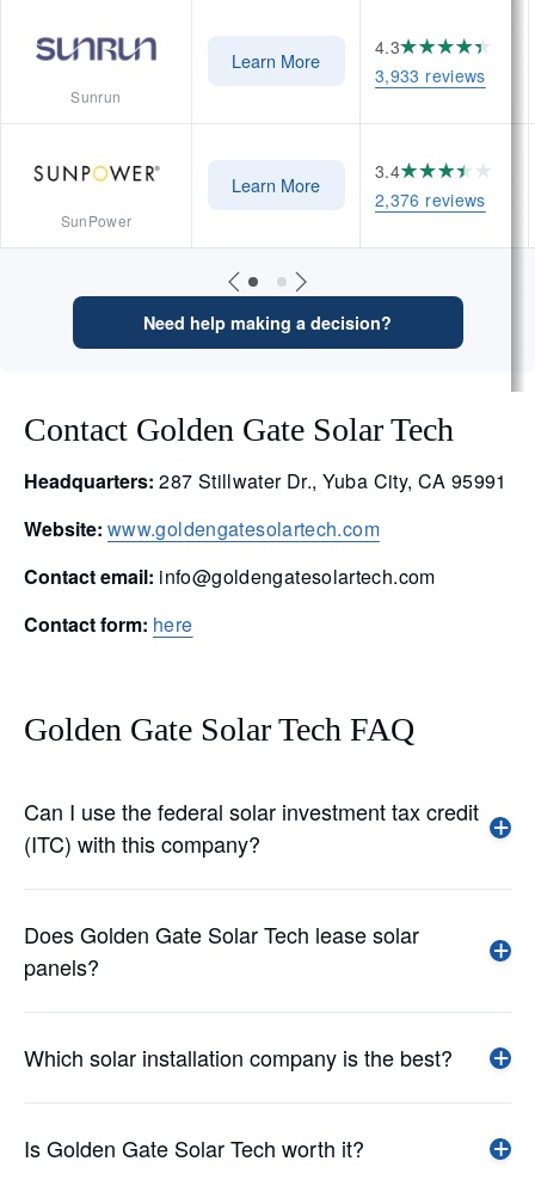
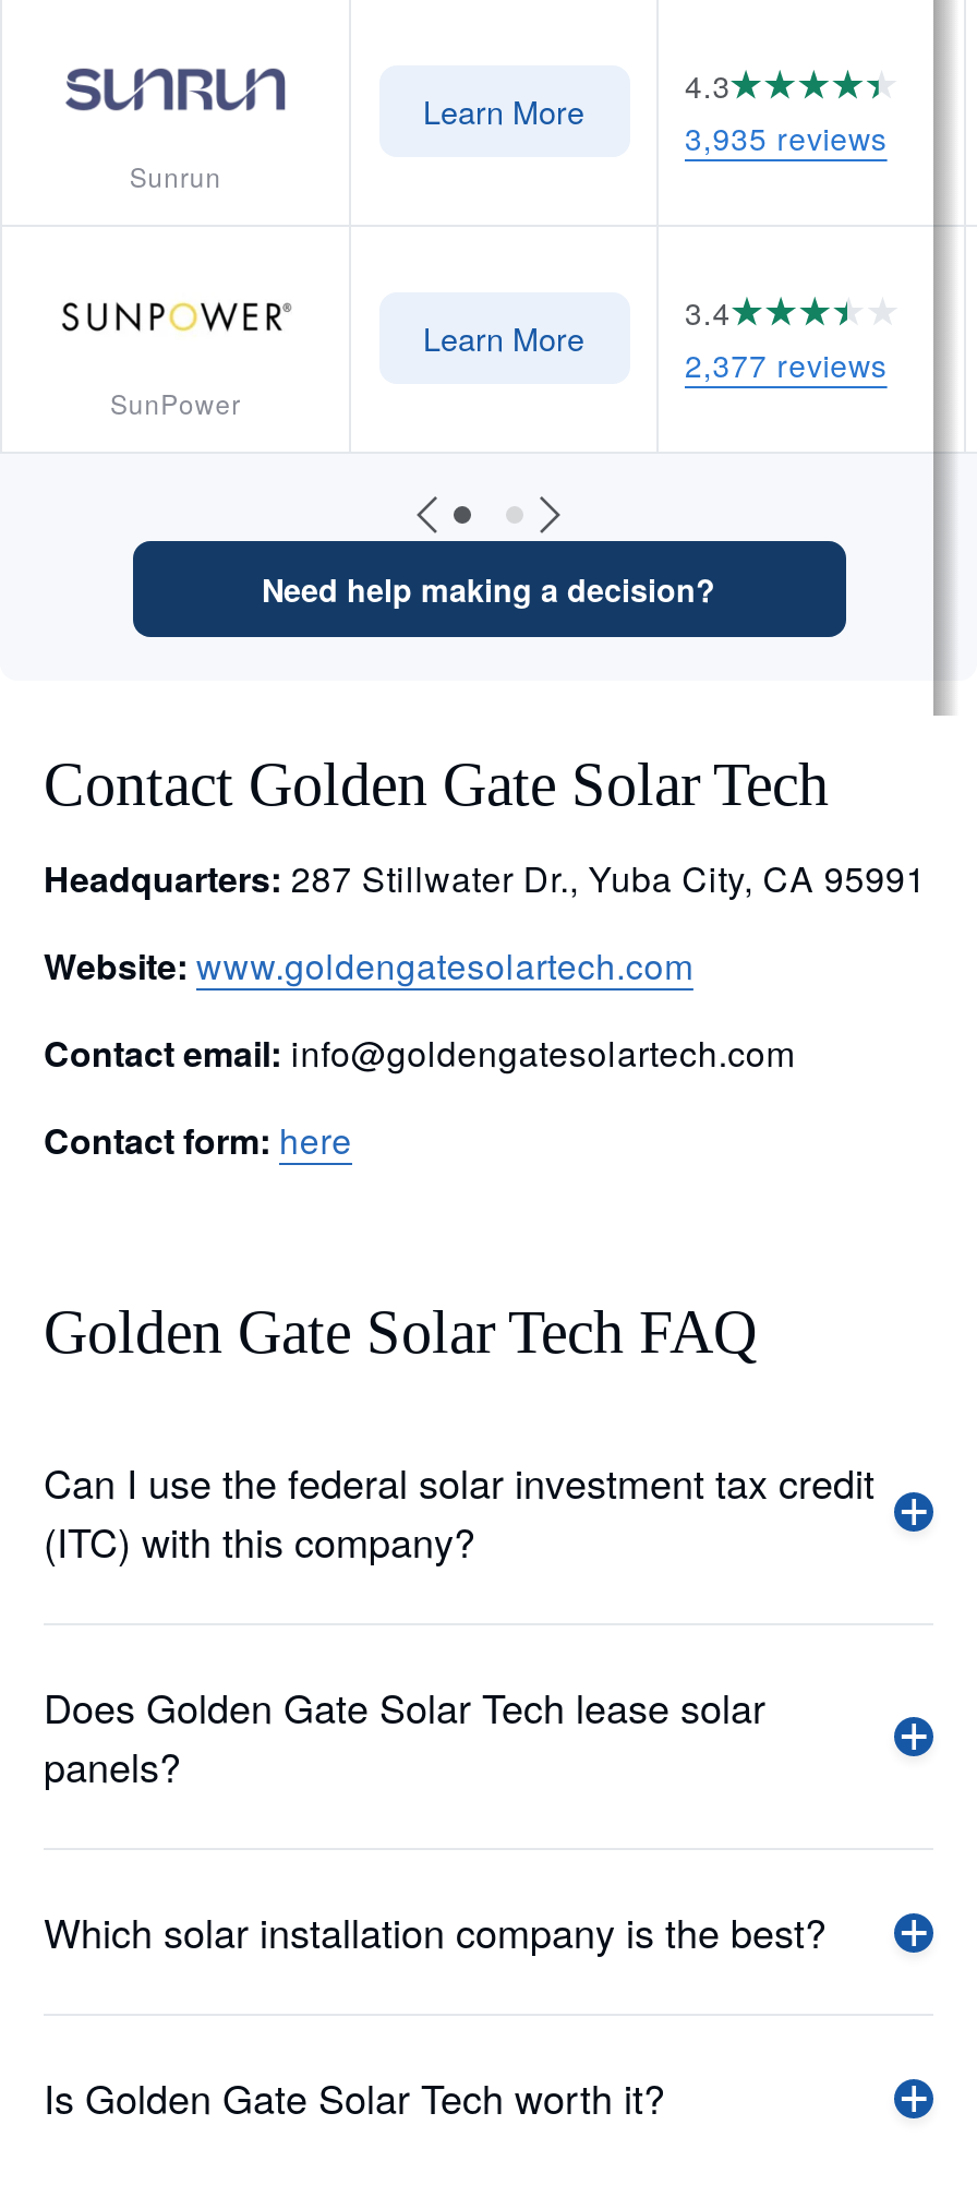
[375,63,486,87] 3,933 reviews -> [685,116,887,159] 3,935 reviews
[375,188,486,212] 2,376 reviews -> [685,343,887,386] 2,377 reviews

